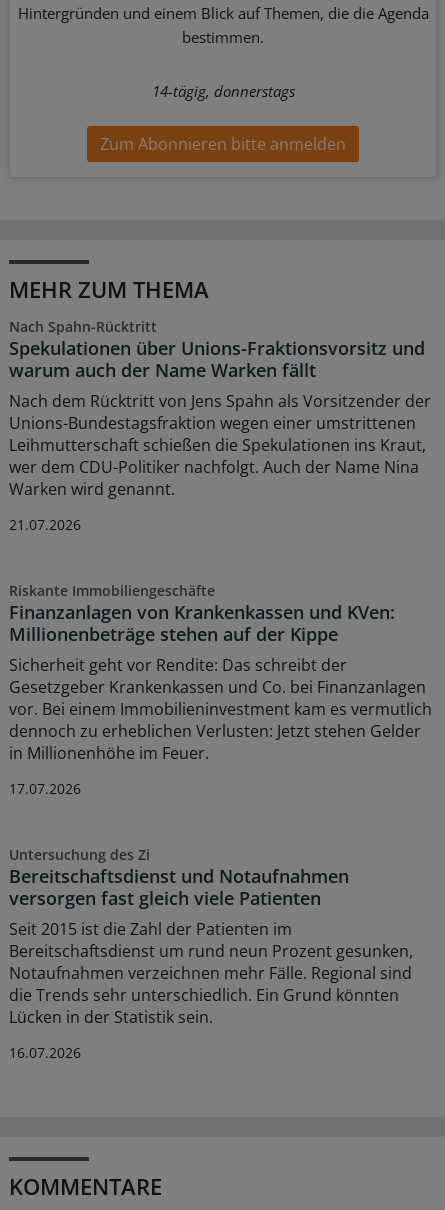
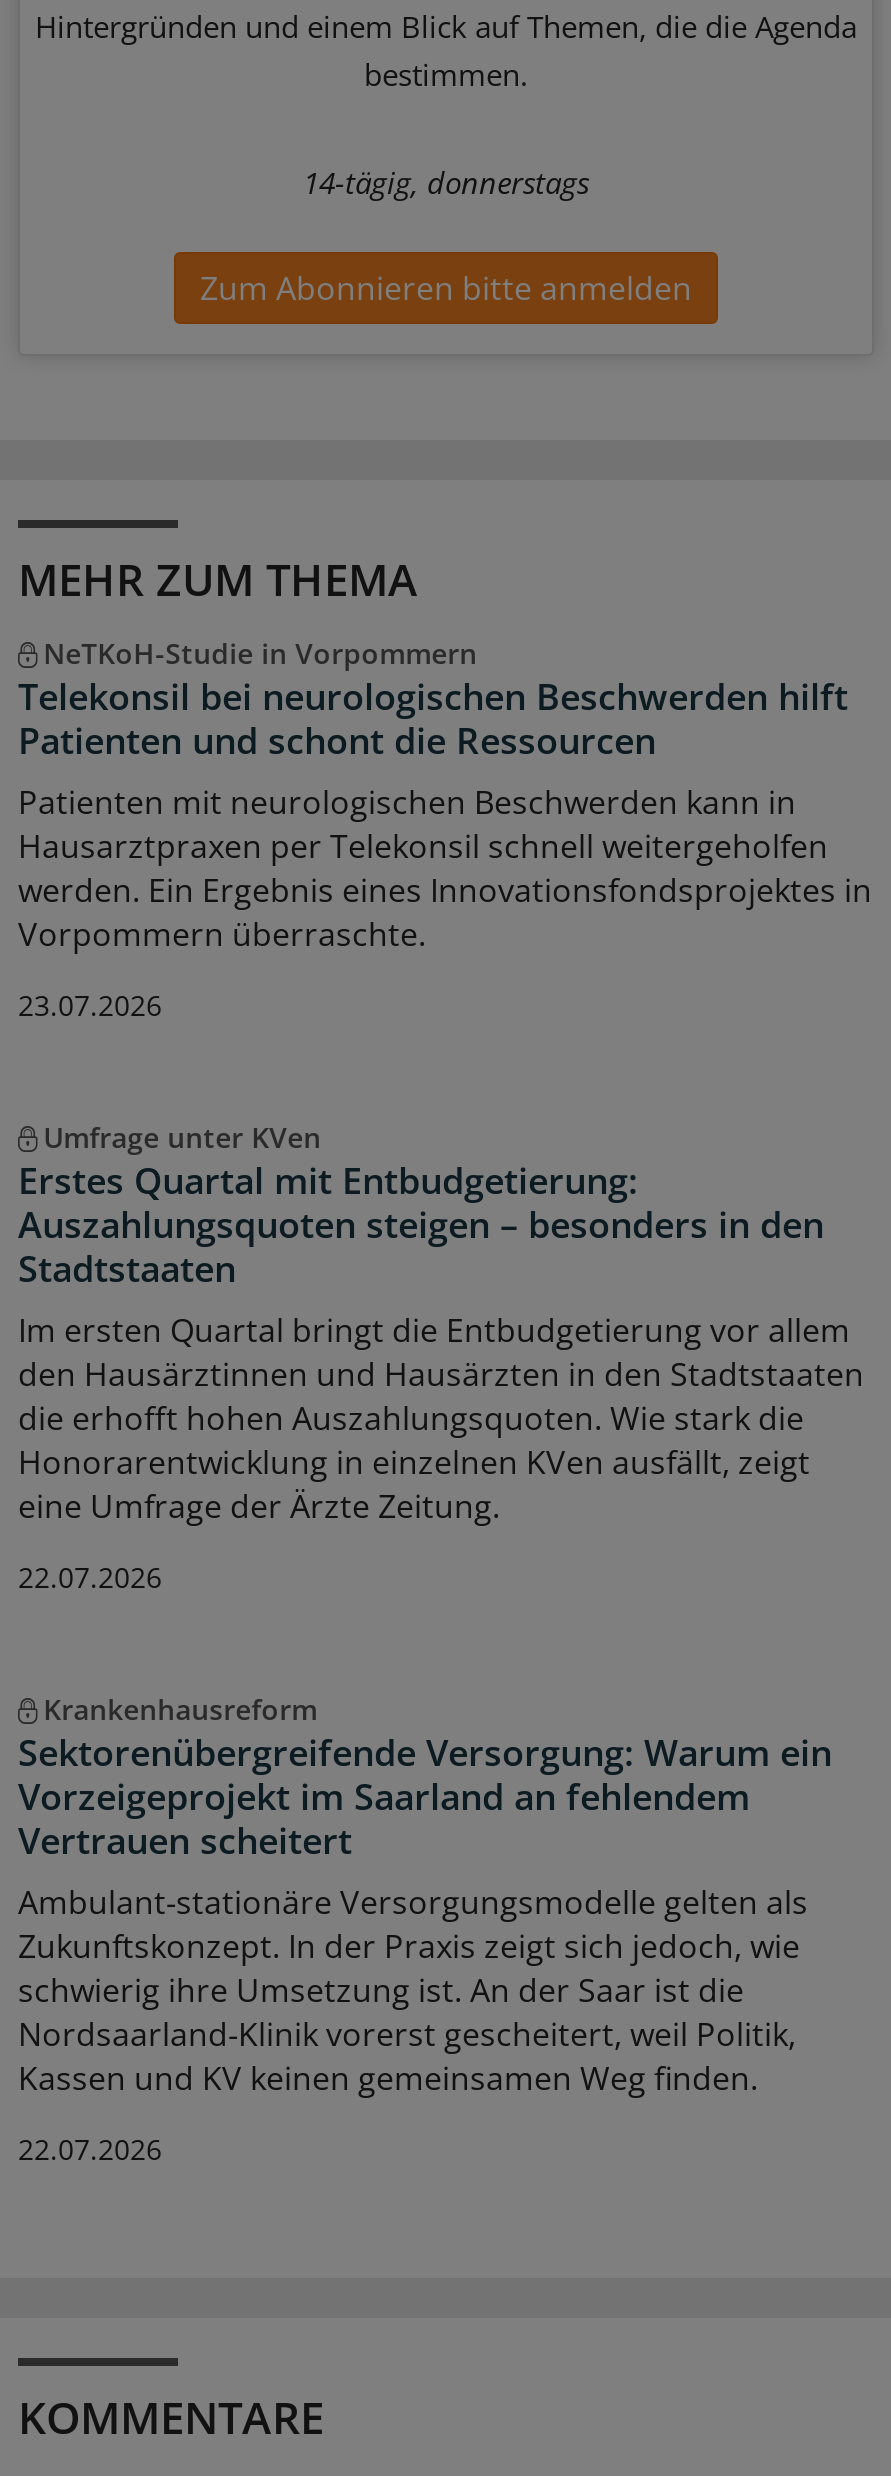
[9,317,431,500] Nach Spahn-Rücktritt | Spekulationen über Unions-Fraktionsvorsitz und | warum auch der Name Warken fällt | Nach dem Rücktritt von Jens Spahn als Vorsitzender der | Unions-Bundestagsfraktion wegen einer umstrittenen | Leihmutterschaft schießen die Spekulationen ins Kraut, | wer dem CDU-Politiker nachfolgt. Auch der Name Nina | Warken wird genannt. -> [18,633,872,955] NeTKoH-Studie in Vorpommern | Telekonsil bei neurologischen Beschwerden hilft | Patienten und schont die Ressourcen | Patienten mit neurologischen Beschwerden kann in | Hausarztpraxen per Telekonsil schnell weitergeholfen | werden. Ein Ergebnis eines Innovationsfondsprojektes in | Vorpommern überraschte.
[9,515,81,534] 21.07.2026 -> [18,985,162,1023] 23.07.2026
[9,581,432,764] Riskante Immobiliengeschäfte | Finanzanlagen von Krankenkassen und KVen: | Millionenbeträge stehen auf der Kippe | Sicherheit geht vor Rendite: Das schreibt der | Gesetzgeber Krankenkassen und Co. bei Finanzanlagen | vor. Bei einem Immobilieninvestment kam es vermutlich | dennoch zu erheblichen Verlusten: Jetzt stehen Gelder | in Millionenhöhe im Feuer. -> [18,1117,864,1527] Umfrage unter KVen | Erstes Quartal mit Entbudgetierung: | Auszahlungsquoten steigen – besonders in den | Stadtstaaten | Im ersten Quartal bringt die Entbudgetierung vor allem | den Hausärztinnen und Hausärzten in den Stadtstaaten | die erhofft hohen Auszahlungsquoten. Wie stark die | Honorarentwicklung in einzelnen KVen ausfällt, zeigt | eine Umfrage der Ärzte Zeitung.
[9,779,81,798] 17.07.2026 -> [18,1557,162,1595] 22.07.2026
[9,845,413,1028] Untersuchung des Zi | Bereitschaftsdienst und Notaufnahmen | versorgen fast gleich viele Patienten | Seit 2015 ist die Zahl der Patienten im | Bereitschaftsdienst um rund neun Prozent gesunken, | Notaufnahmen verzeichnen mehr Fälle. Regional sind | die Trends sehr unterschiedlich. Ein Grund könnten | Lücken in der Statistik sein. -> [18,1689,832,2099] Krankenhausreform | Sektorenübergreifende Versorgung: Warum ein | Vorzeigeprojekt im Saarland an fehlendem | Vertrauen scheitert | Ambulant-stationäre Versorgungsmodelle gelten als | Zukunftskonzept. In der Praxis zeigt sich jedoch, wie | schwierig ihre Umsetzung ist. An der Saar ist die | Nordsaarland-Klinik vorerst gescheitert, weil Politik, | Kassen und KV keinen gemeinsamen Weg finden.
[9,1043,81,1062] 16.07.2026 -> [18,2129,162,2167] 22.07.2026

